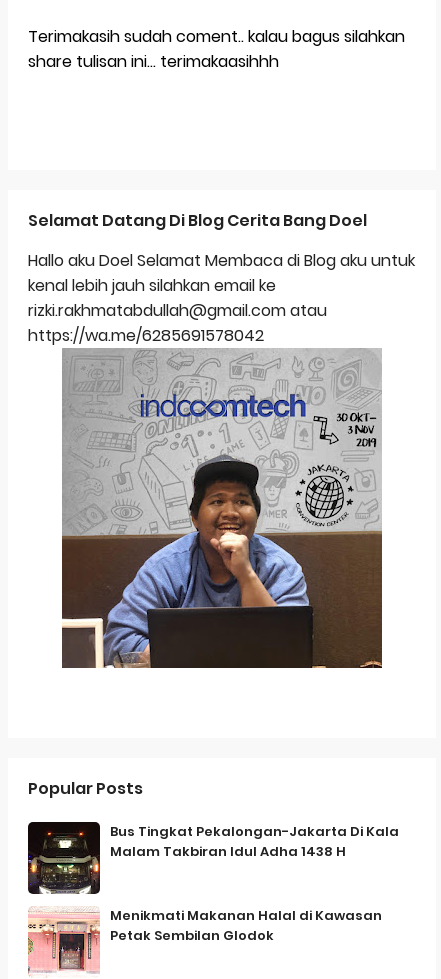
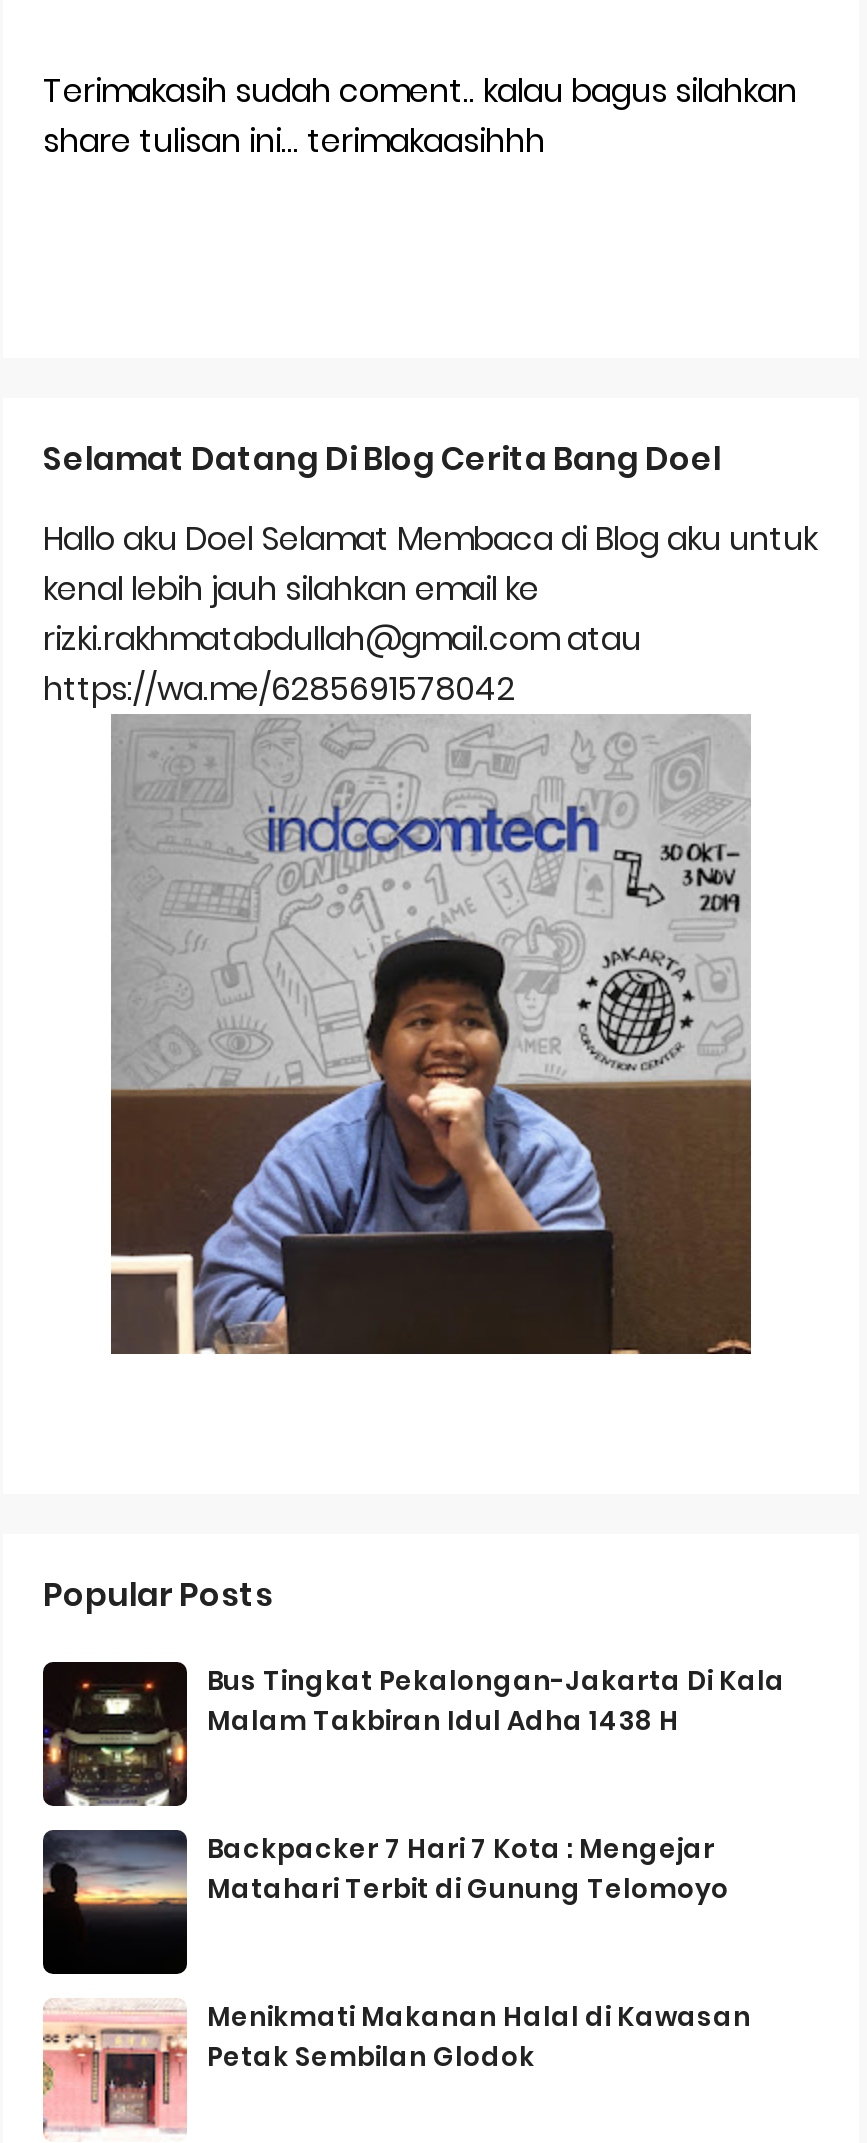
none -> [43,1830,729,1976] [image] | Backpacker 7 Hari 7 Kota : Mengejar | Matahari Terbit di Gunung Telomoyo

